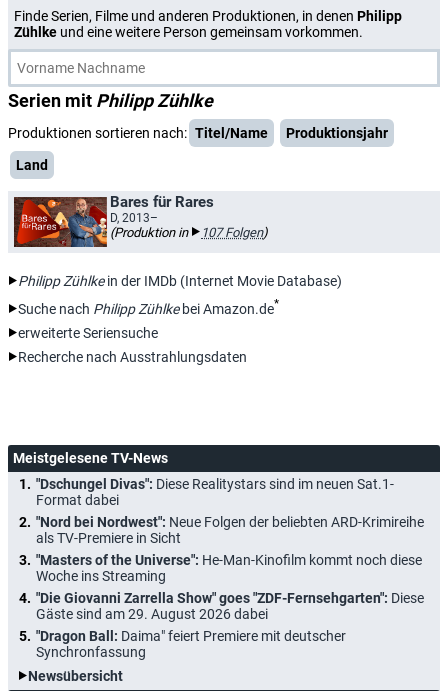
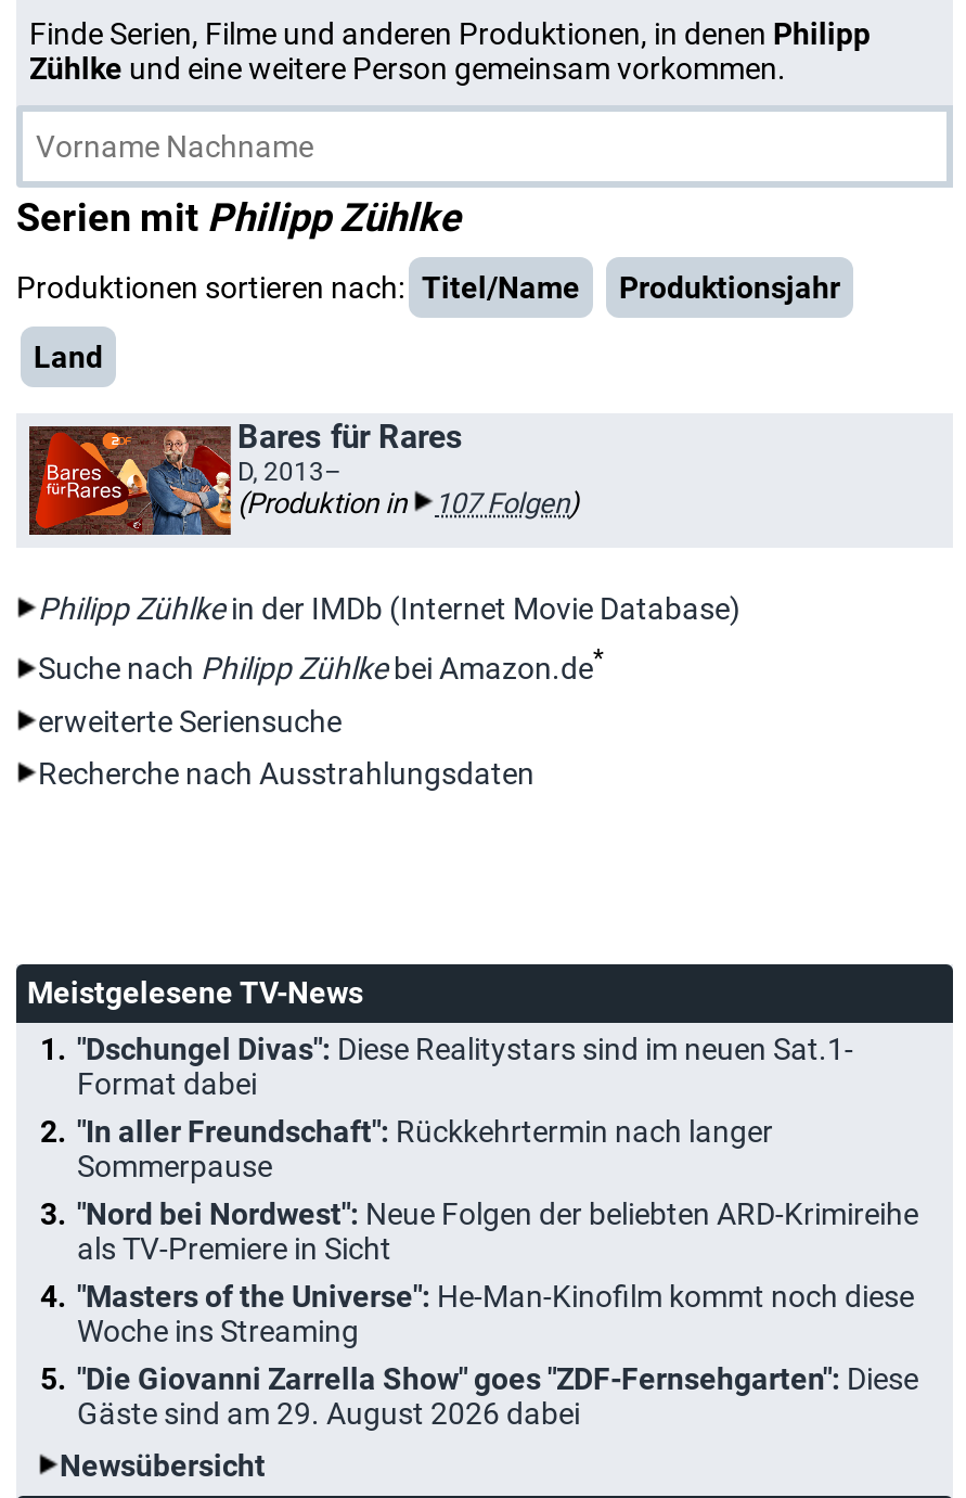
none -> [77,1113,773,1183] "In aller Freundschaft": Rückkehrtermin nach langer | Sommerpause
moved [36,514,424,622] -> [77,1196,918,1430]: "Nord bei Nordwest": Neue Folgen der beliebten ARD-Krimireihe | als TV-Premiere in Sicht | "Masters of the Universe": He-Man-Kinofilm kommt noch diese | Woche ins Streaming | "Die Giovanni Zarrella Show" goes "ZDF-Fernsehgarten": Diese | Gäste sind am 29. August 2026 dabei
[36,628,346,660] "Dragon Ball: Daima" feiert Premiere mit deutscher | Synchronfassung -> none

